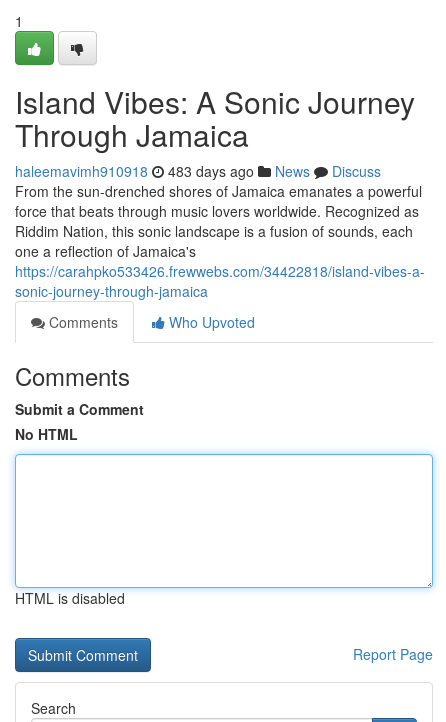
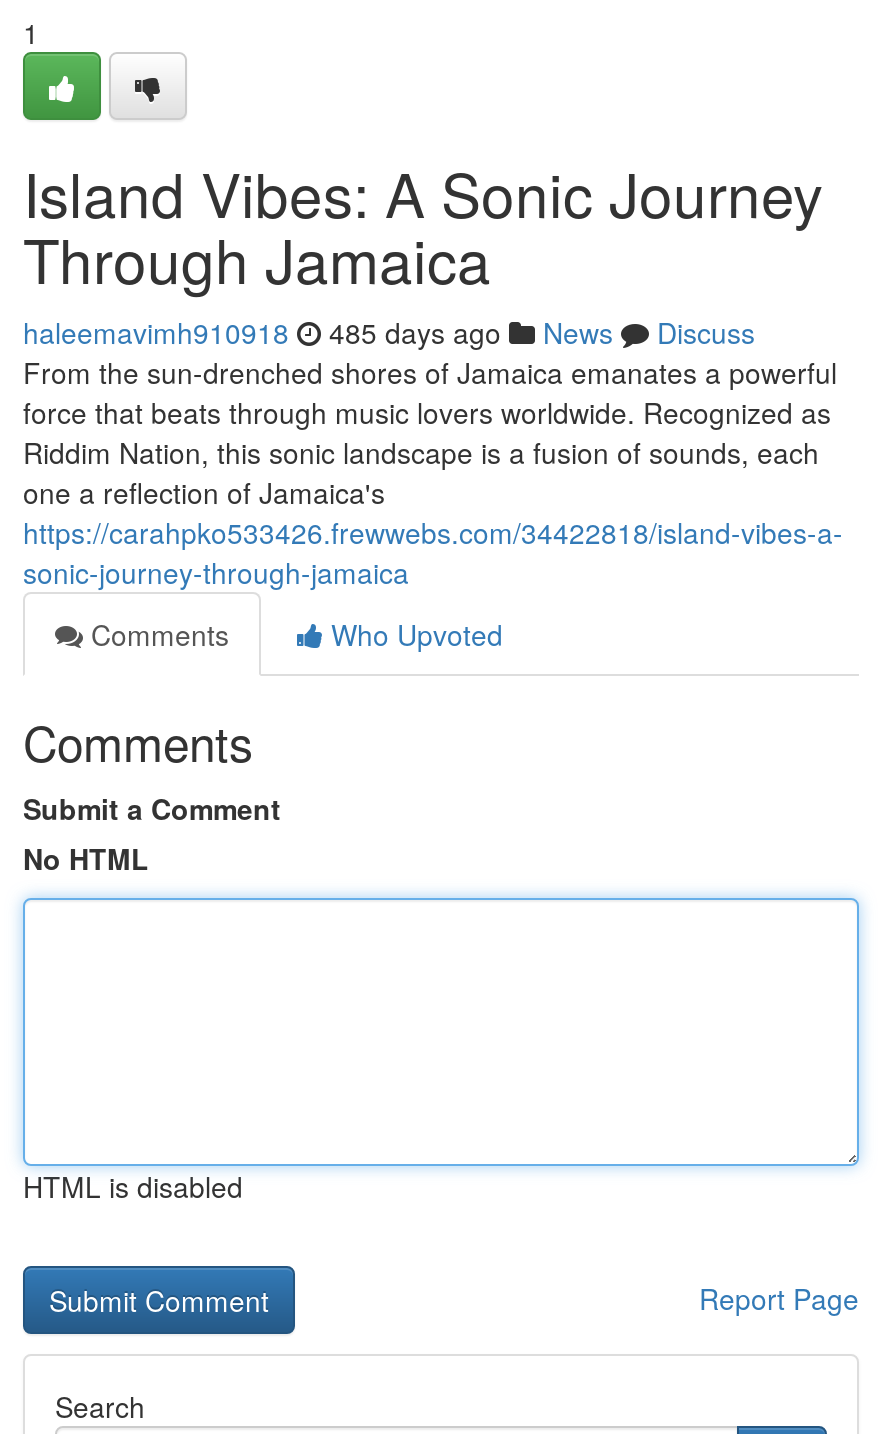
[15,161,381,181] haleemavimh910918 483 days ago News Discuss -> [23,312,755,352] haleemavimh910918 485 days ago News Discuss

